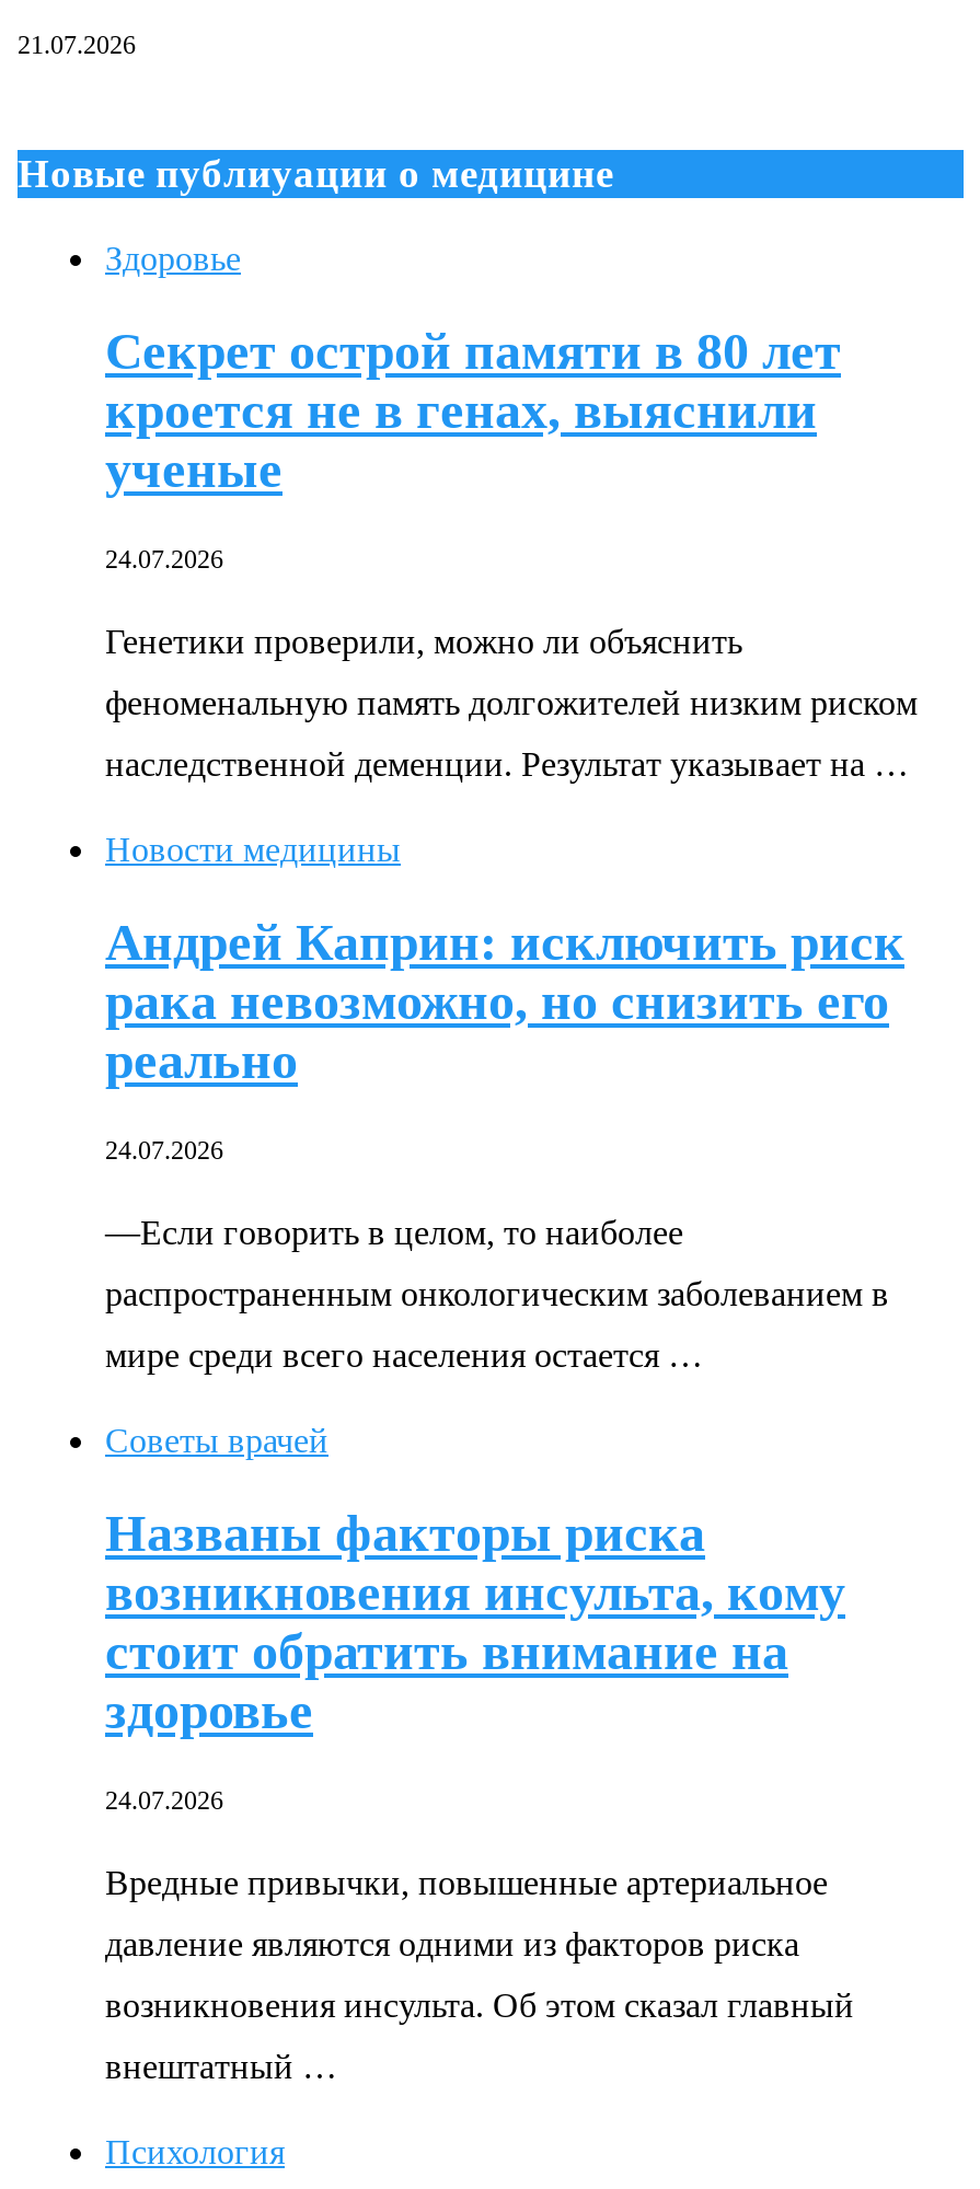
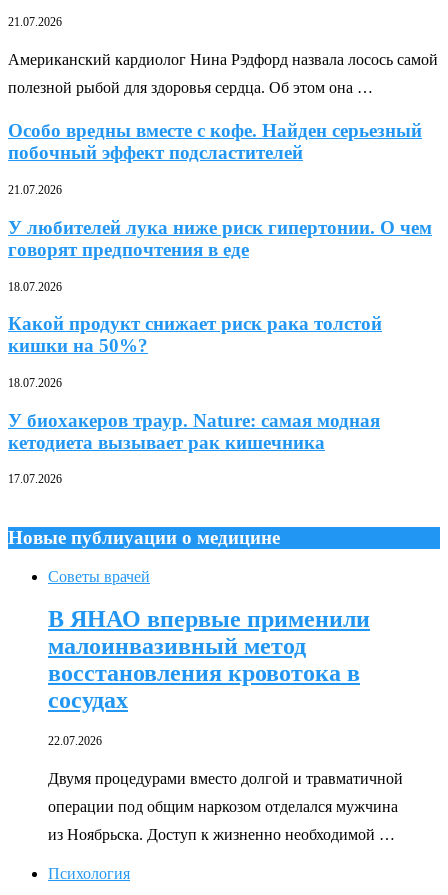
none -> [8,51,438,486] Американский кардиолог Нина Рэдфорд назвала лосось самой | полезной рыбой для здоровья сердца. Об этом она … | Особо вредны вместе с кофе. Найден серьезный | побочный эффект подсластителей | 21.07.2026 | У любителей лука ниже риск гипертонии. О чем | говорят предпочтения в еде | 18.07.2026 | Какой продукт снижает риск рака толстой | кишки на 50%? | 18.07.2026 | У биохакеров траур. Nature: самая модная | кетодиета вызывает рак кишечника | 17.07.2026
moved [18,151,613,197] -> [8,527,280,548]: Новые публиуации о медицине
[105,241,918,1374] Здоровье | Секрет острой памяти в 80 лет | кроется не в генах, выяснили | ученые | 24.07.2026 | Генетики проверили, можно ли объяснить | феноменальную память долгожителей низким риском | наследственной деменции. Результат указывает на … | Новости медицины | Андрей Каприн: исключить риск | рака невозможно, но снизить его | реально | 24.07.2026 | —Если говорить в целом, то наиболее | распространенным онкологическим заболеванием в | мире среди всего населения остается … -> none
[105,1505,854,2085] Названы факторы риска | возникновения инсульта, кому | стоит обратить внимание на | здоровье | 24.07.2026 | Вредные привычки, повышенные артериальное | давление являются одними из факторов риска | возникновения инсульта. Об этом сказал главный | внештатный … -> [48,606,403,843] В ЯНАО впервые применили | малоинвазивный метод | восстановления кровотока в | сосудах | 22.07.2026 | Двумя процедурами вместо долгой и травматичной | операции под общим наркозом отделался мужчина | из Ноябрьска. Доступ к жизненно необходимой …

